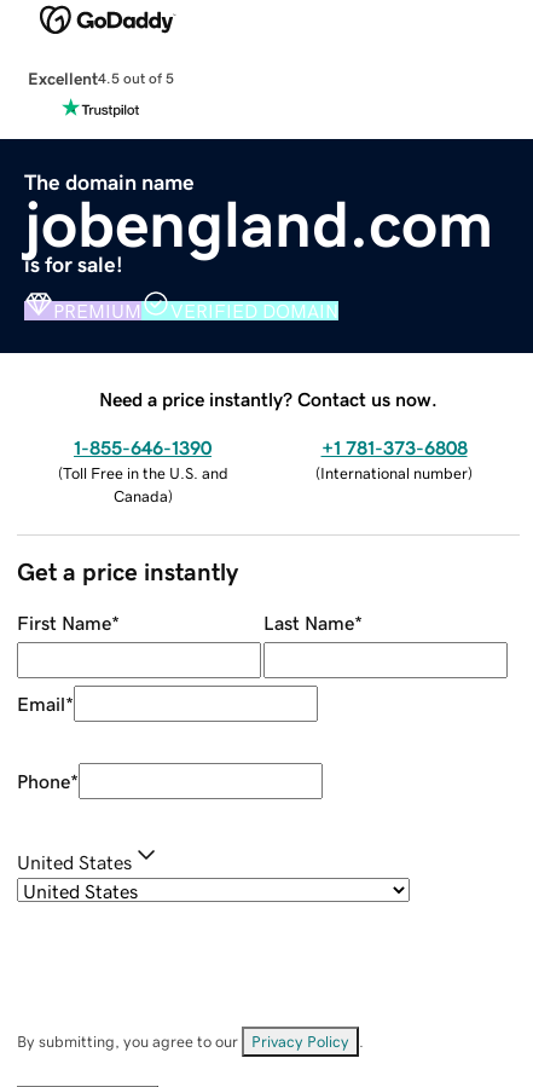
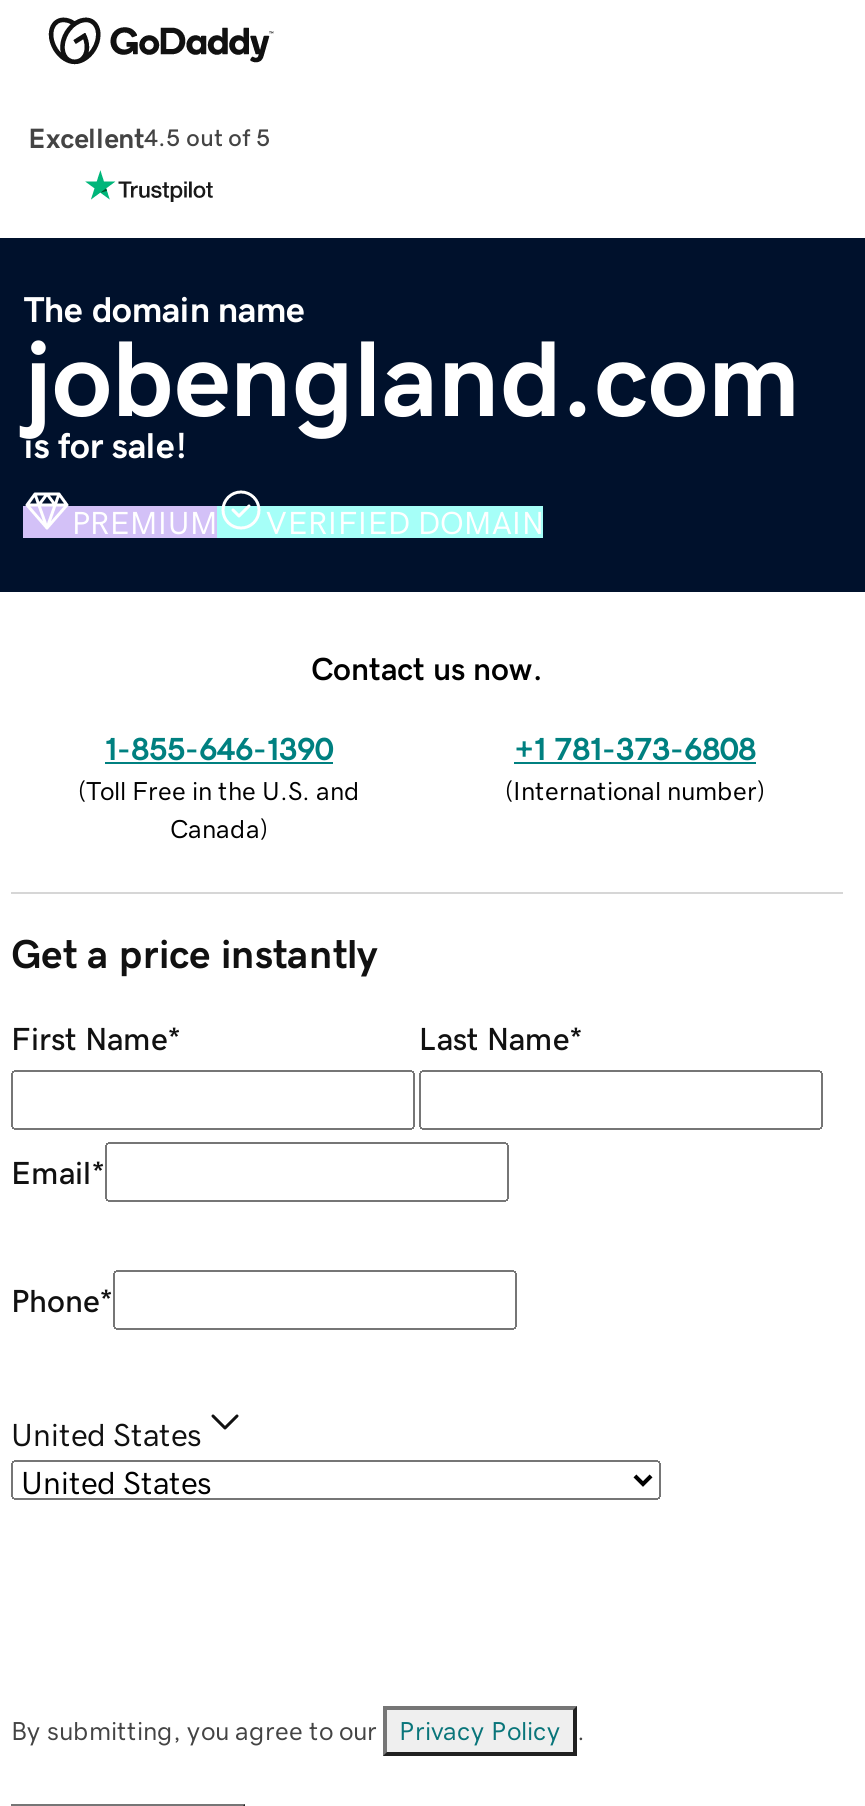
[99,389,438,408] Need a price instantly? Contact us now. -> [311,651,543,683] Contact us now.

